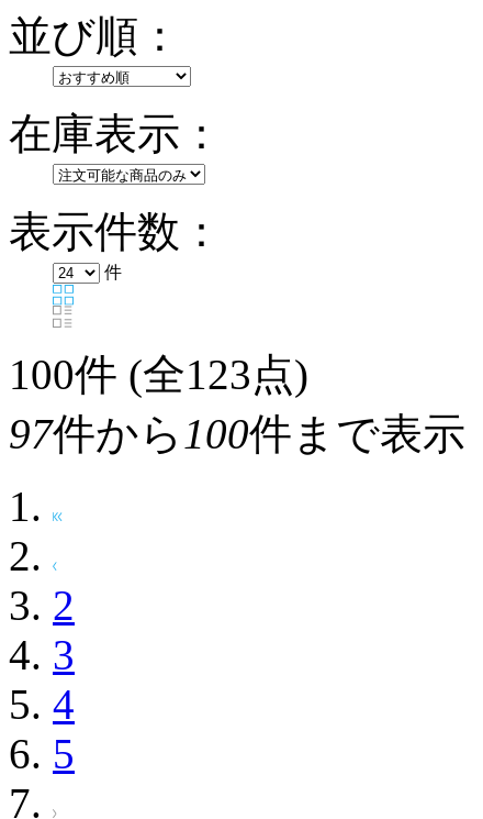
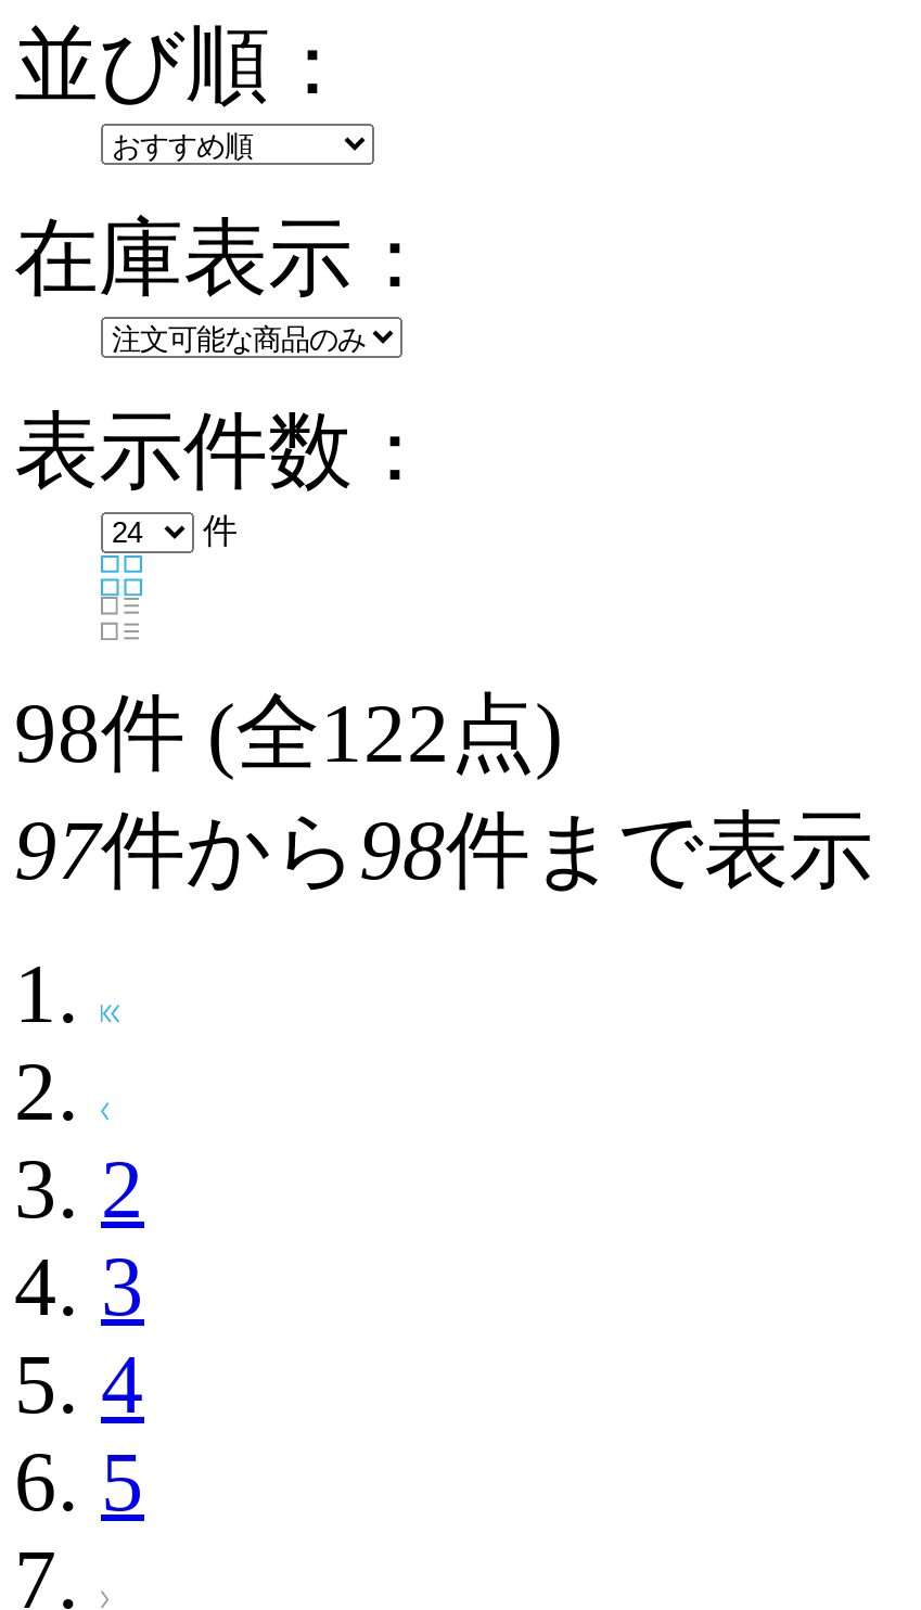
[9,351,308,398] 100件 (全123点) -> [14,686,563,780] 98件 (全122点)
[9,410,465,458] 97件から100件まで表示 -> [14,803,873,897] 97件から98件まで表示

